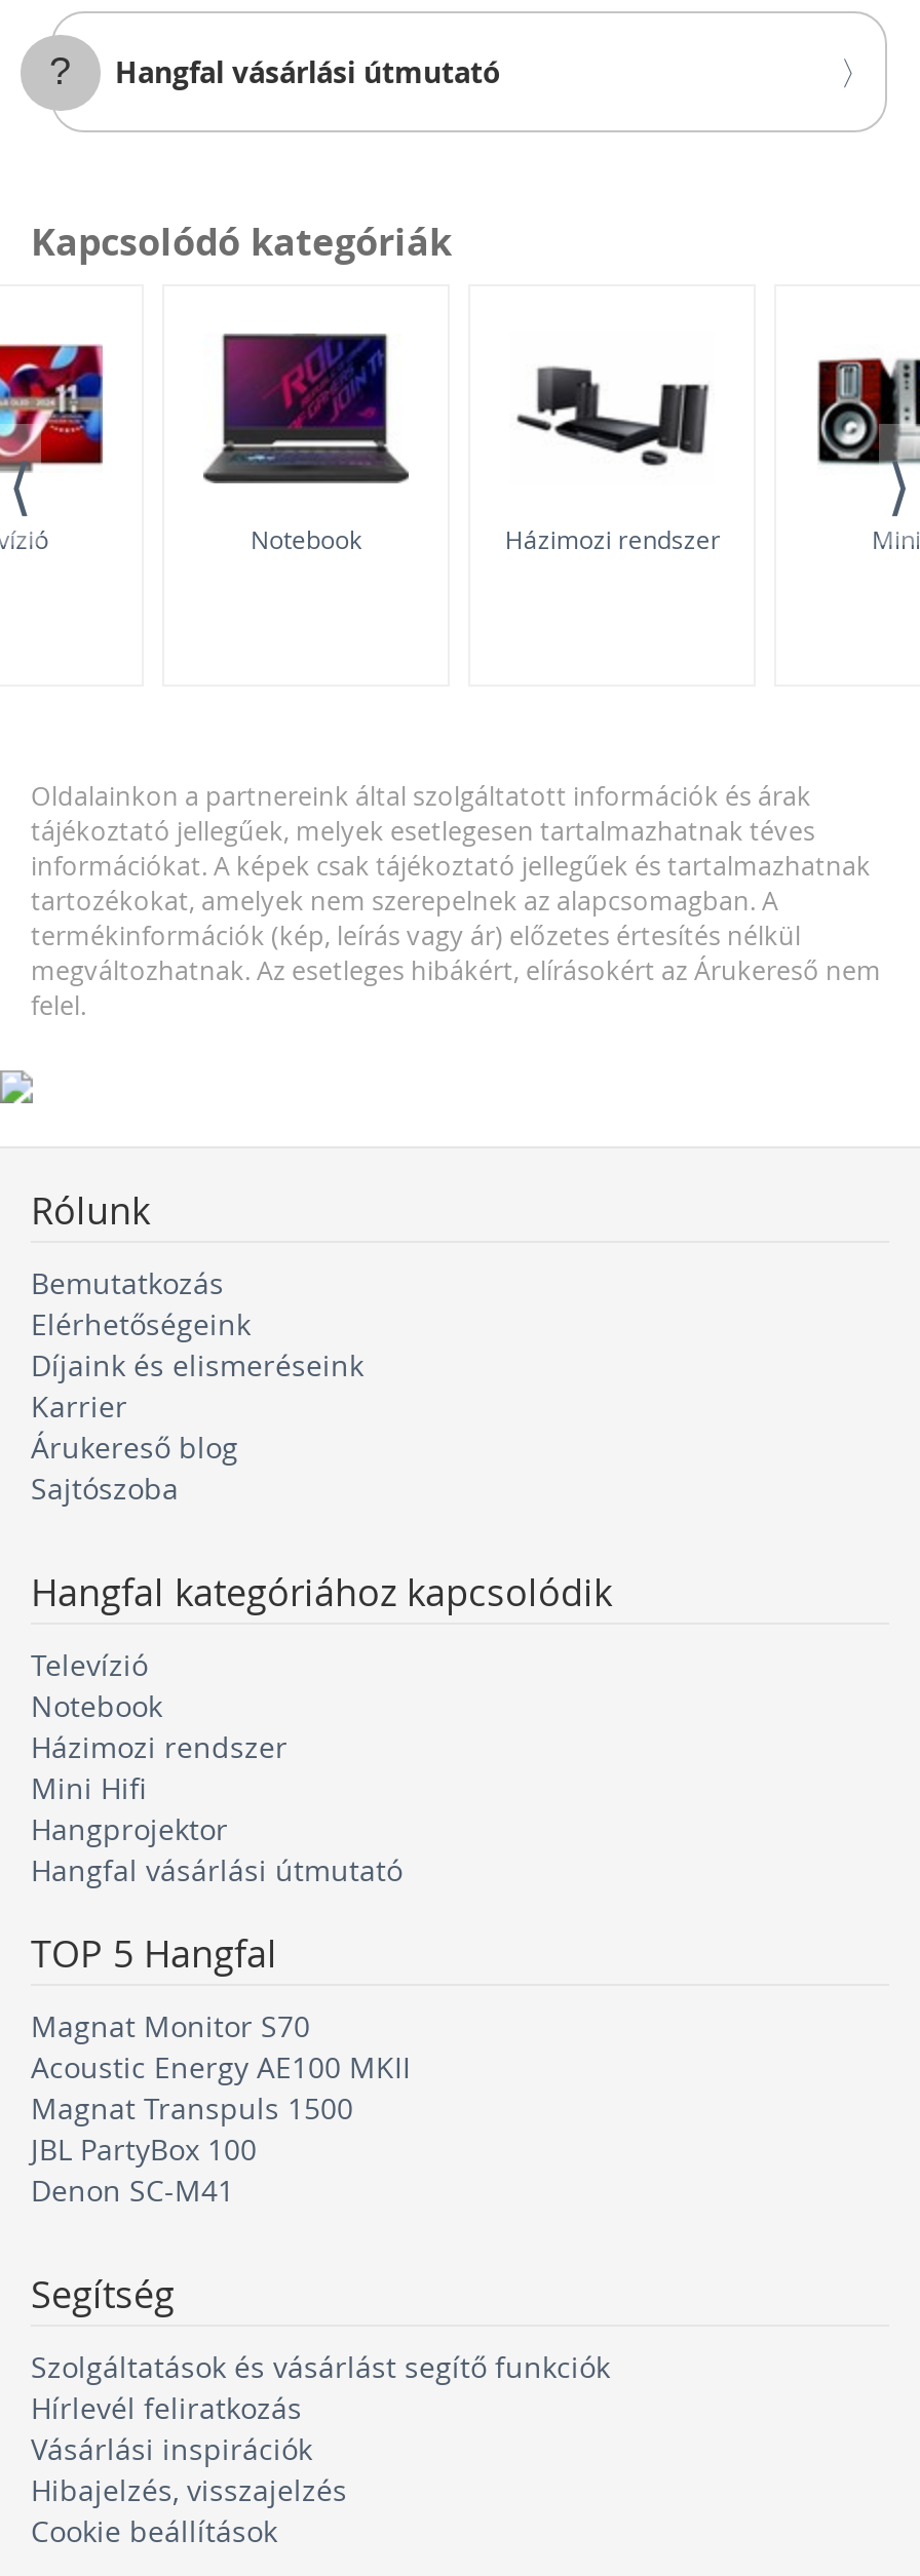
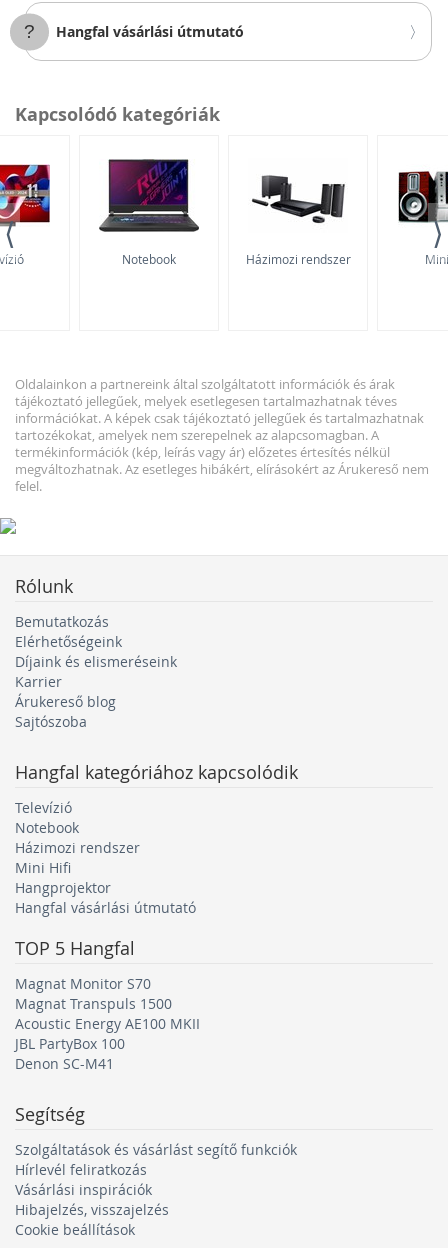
moved [31,2046,411,2085] -> [15,1013,200,1032]: Acoustic Energy AE100 MKII
moved [31,2087,353,2126] -> [15,993,172,1012]: Magnat Transpuls 1500

